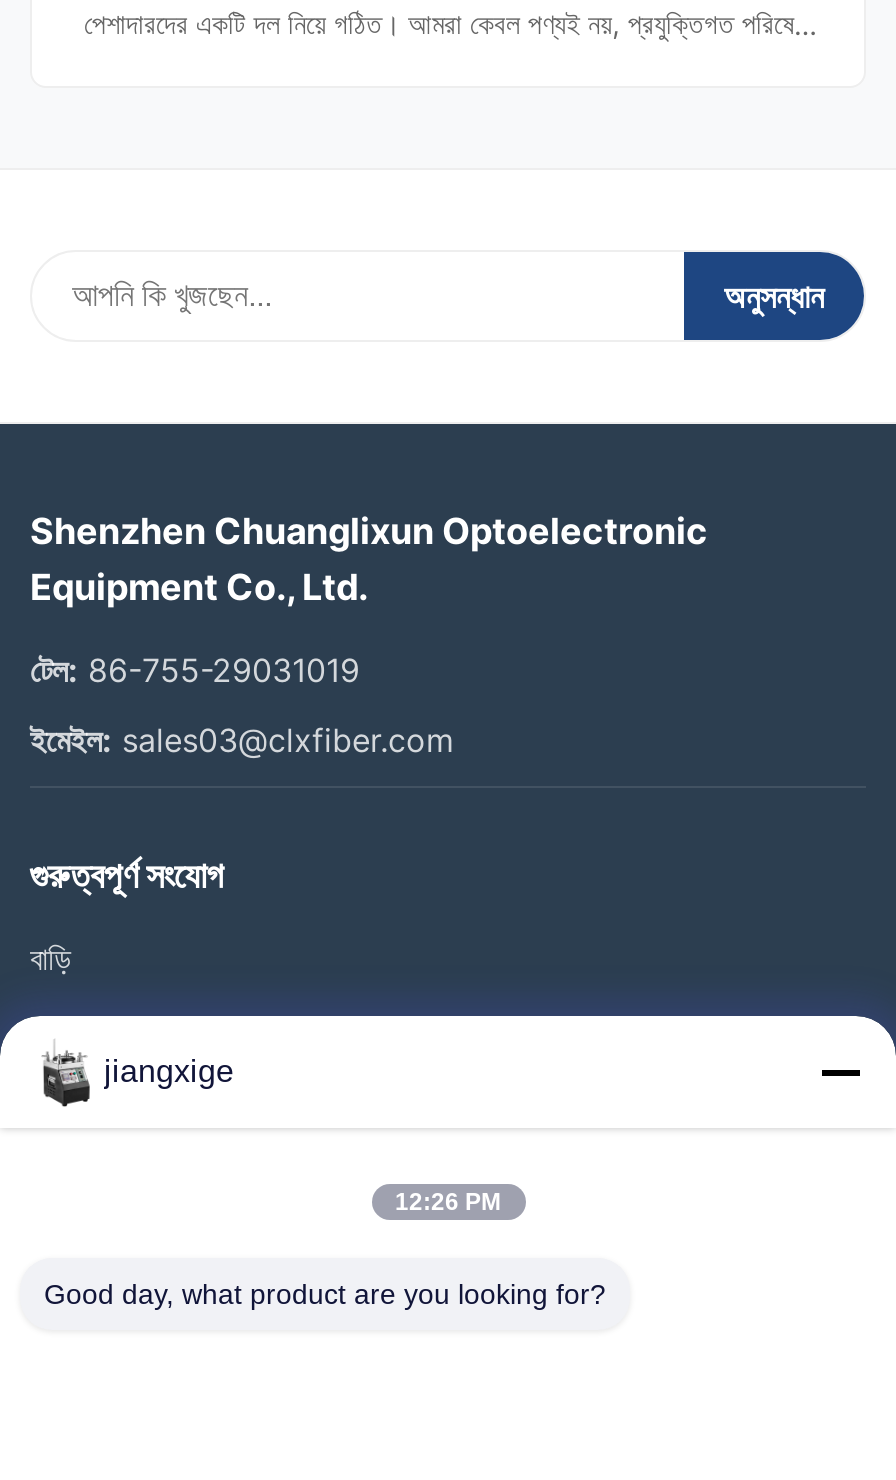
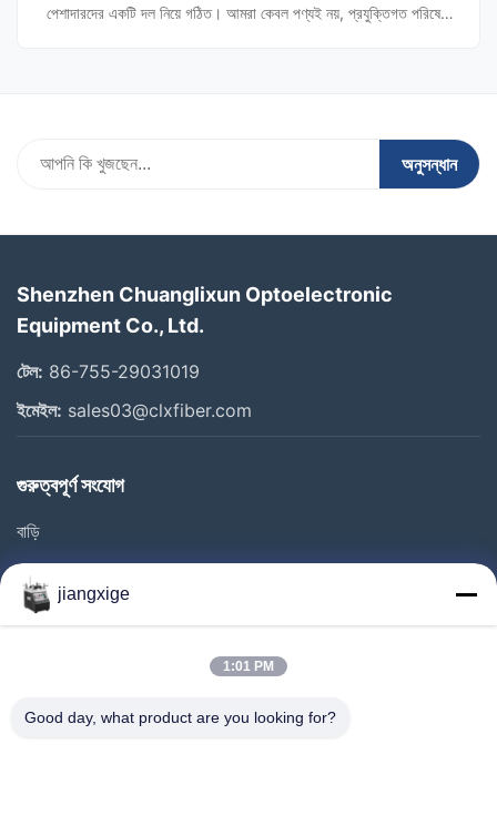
[395,1188,501,1216] 12:26 PM -> [223,659,274,674] 1:01 PM

